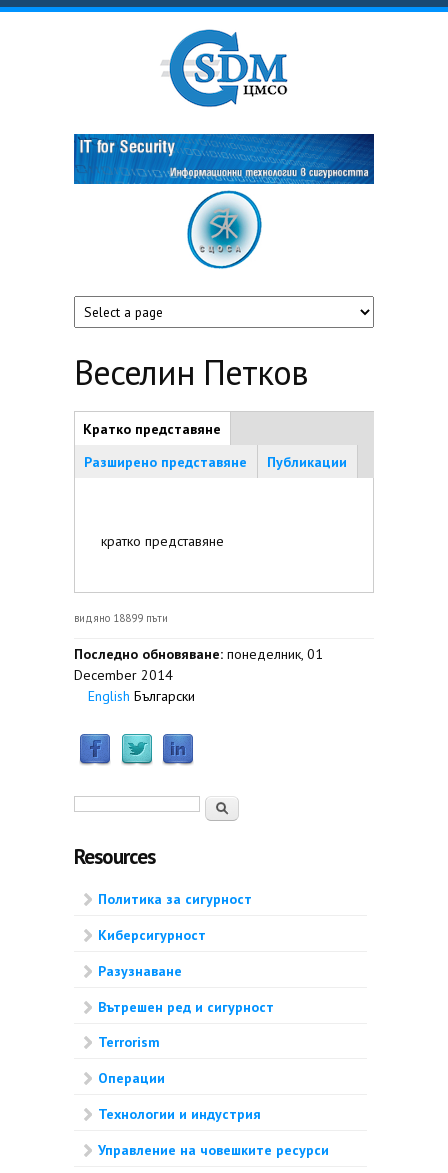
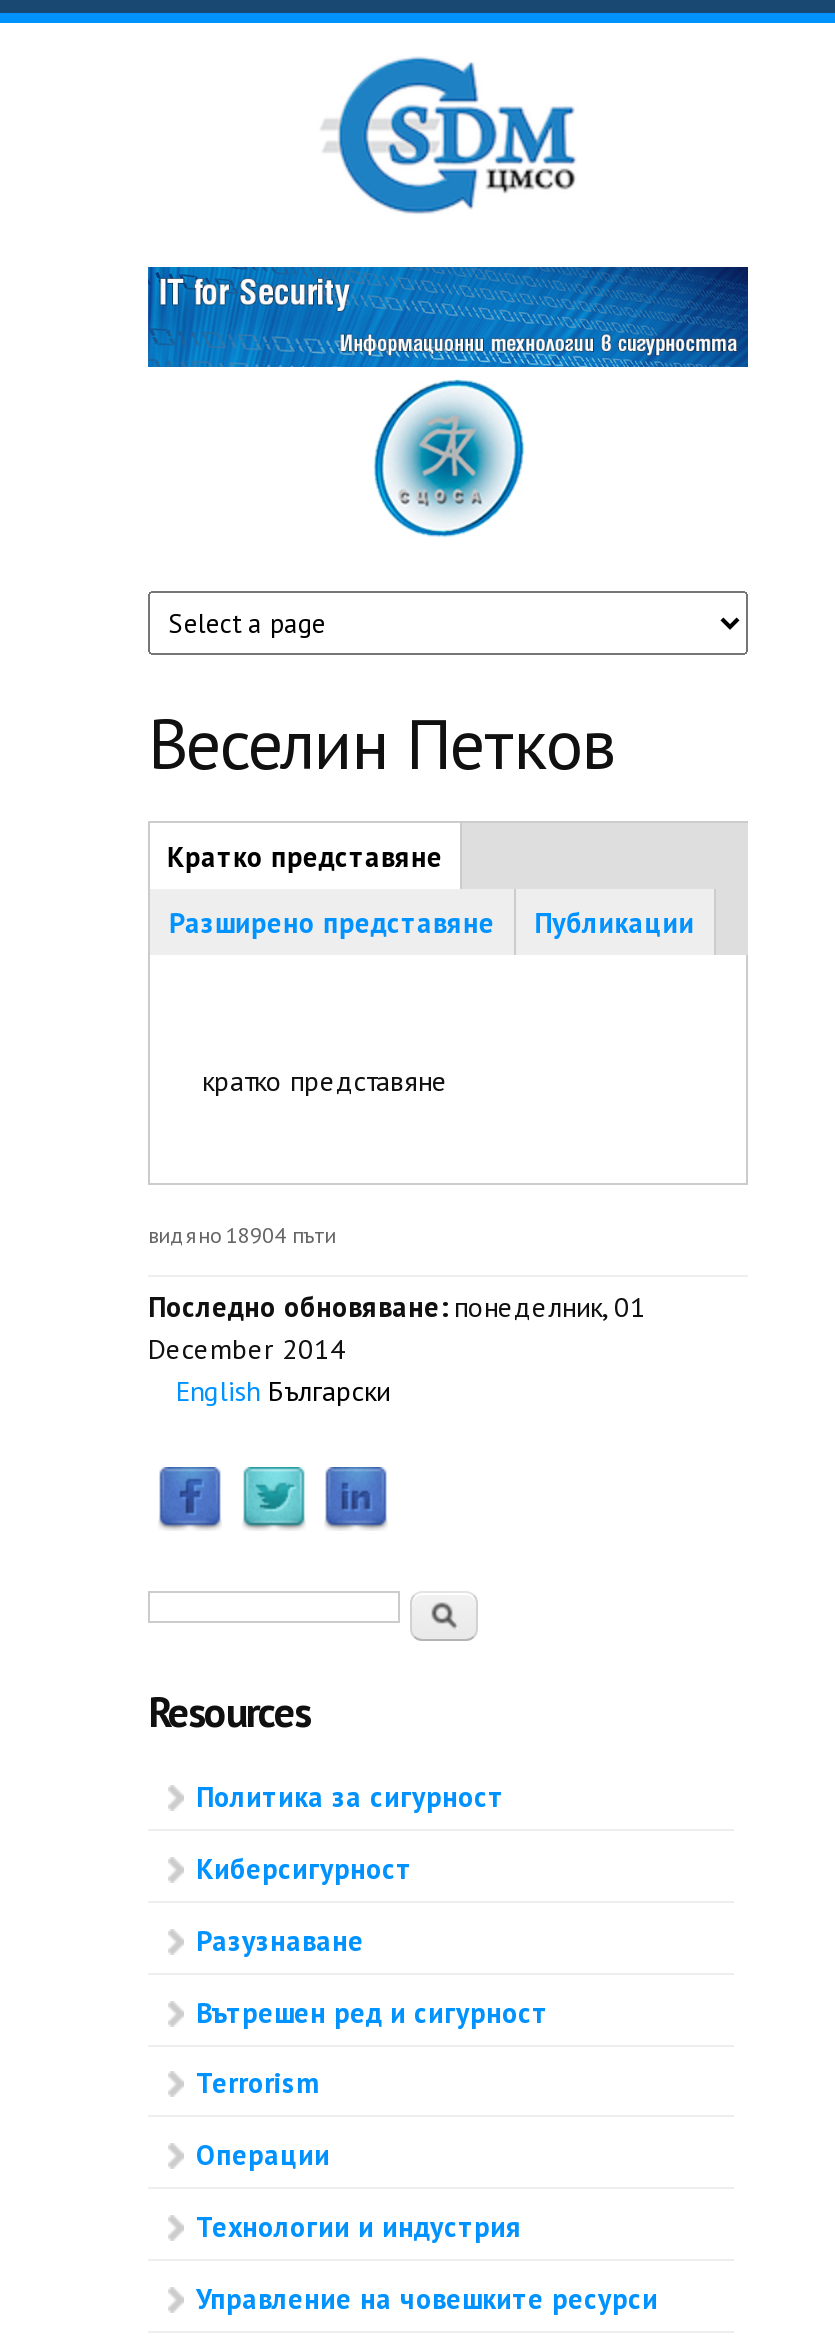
[74,611,168,625] видяно 18899 пъти -> [148,1222,336,1250] видяно 18904 пъти

